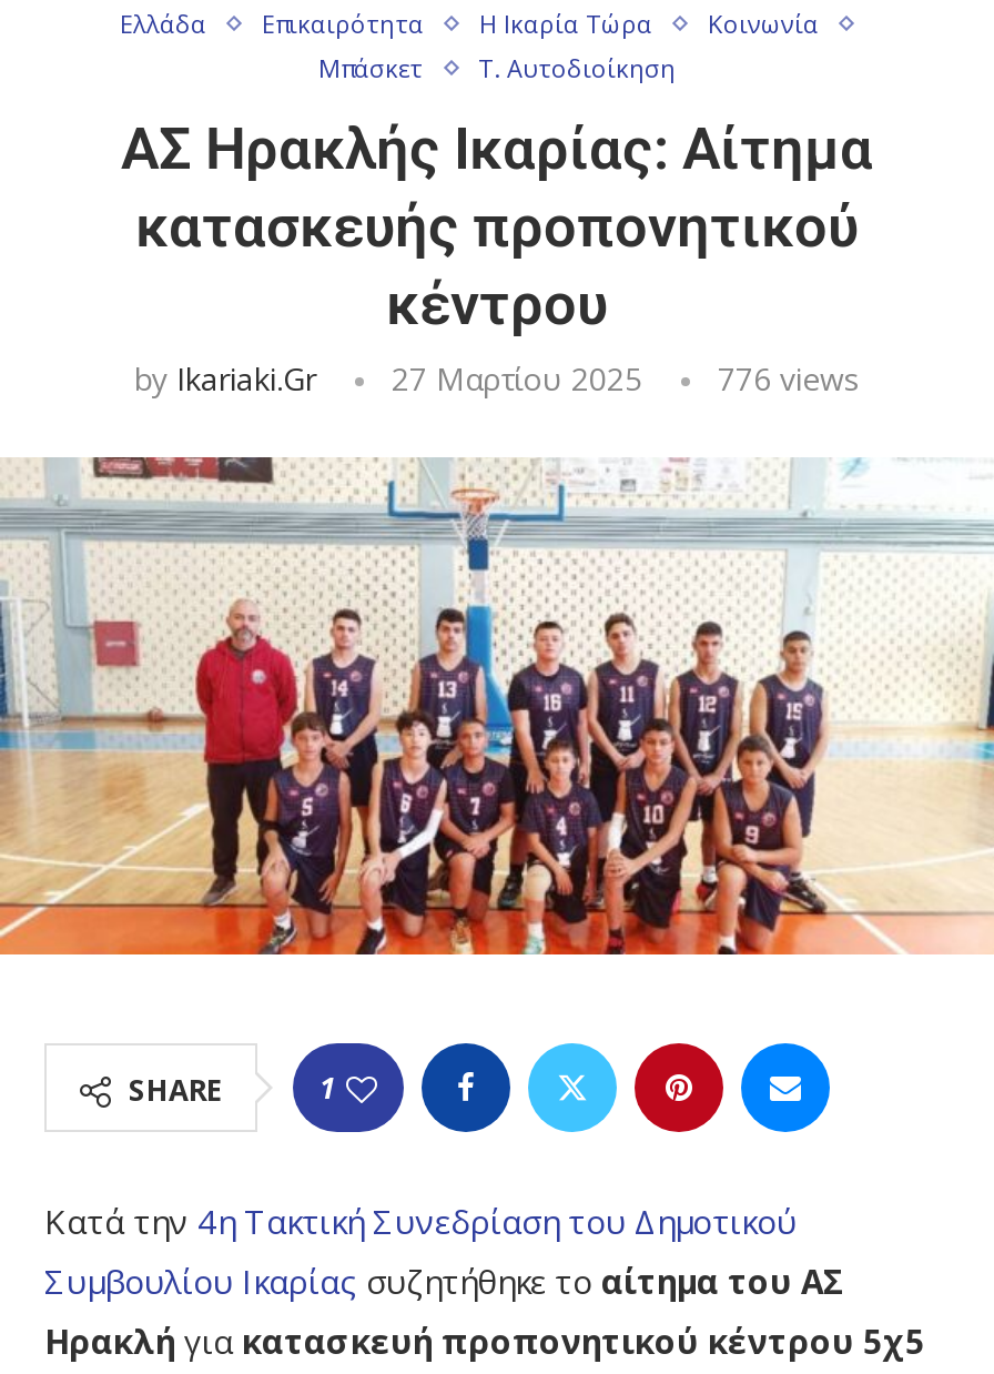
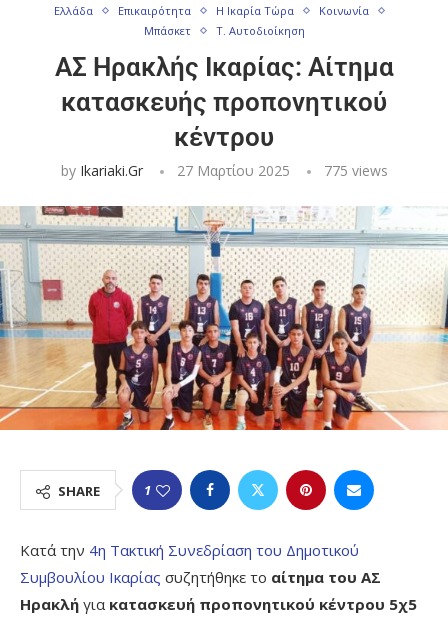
[134,357,860,400] by Ikariaki.gr 27 Μαρτίου 2025 776 views -> [60,161,387,180] by Ikariaki.gr 27 Μαρτίου 2025 775 views

